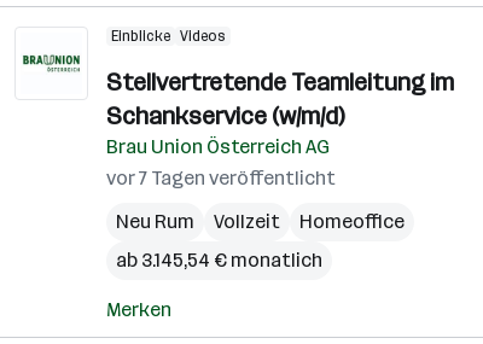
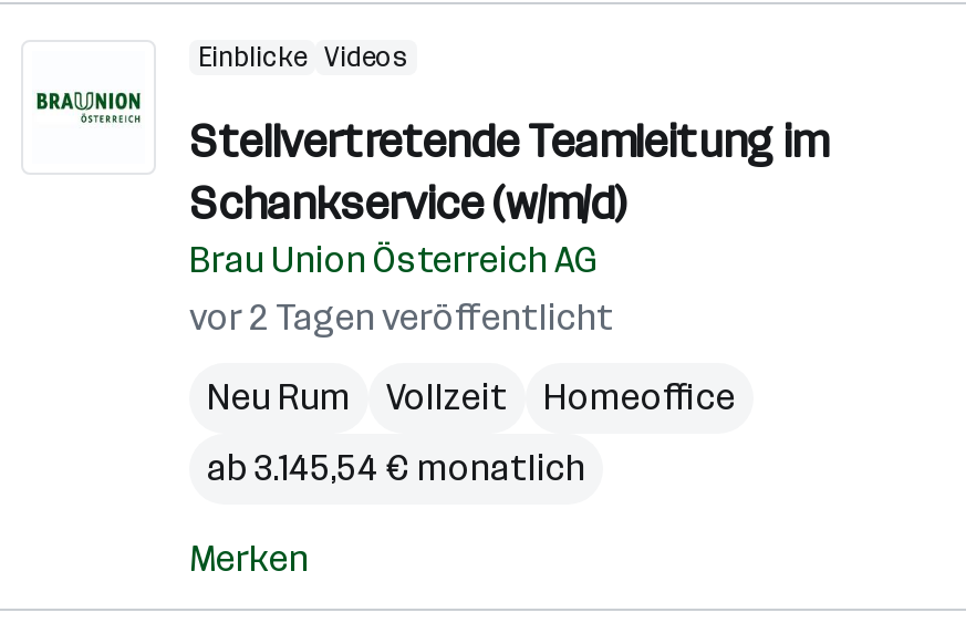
[106,167,336,190] vor 7 Tagen veröffentlicht -> [189,297,614,339] vor 2 Tagen veröffentlicht

